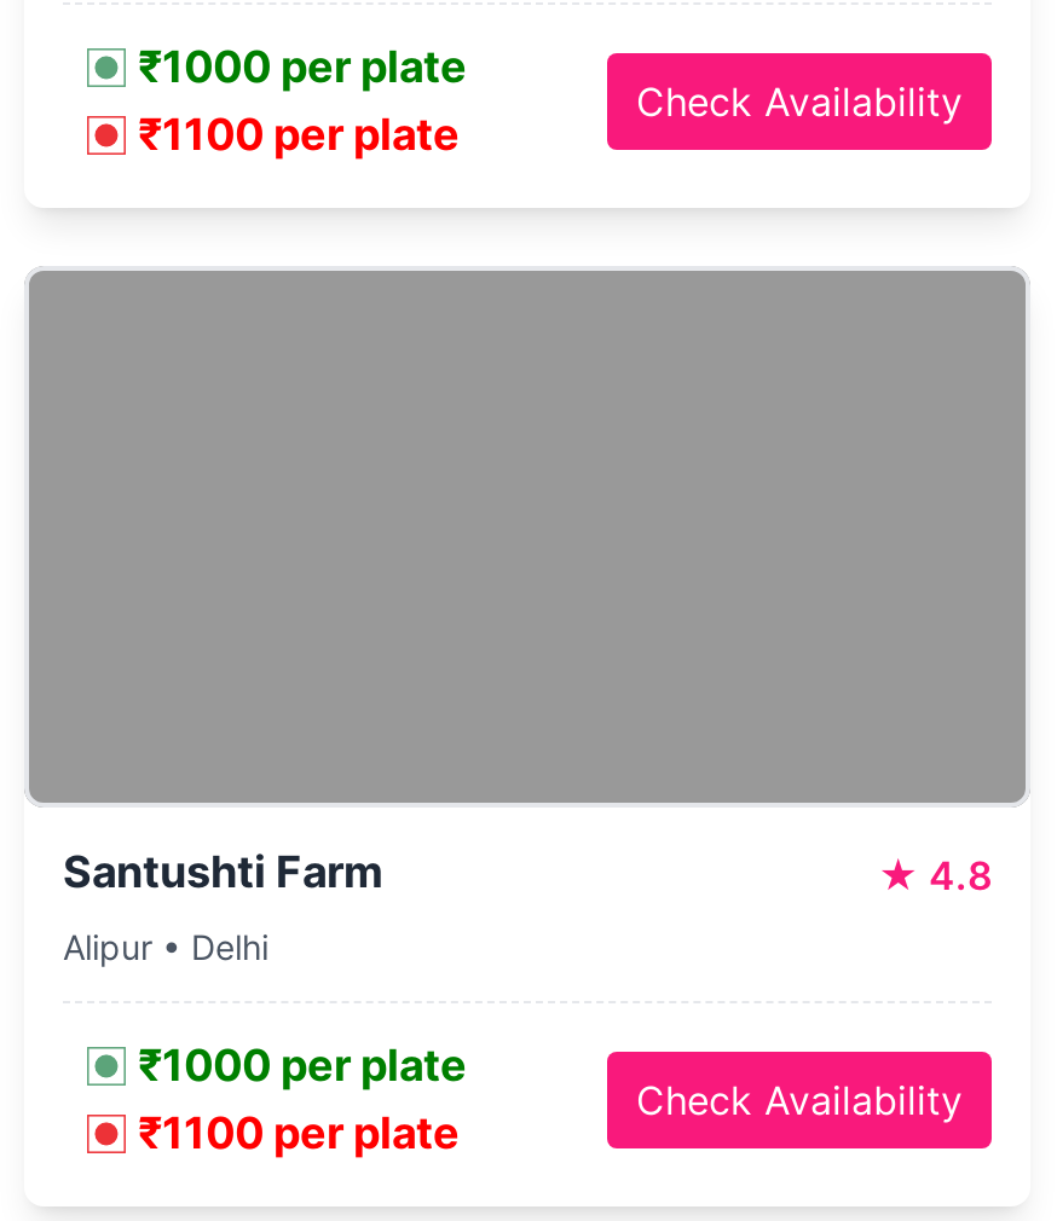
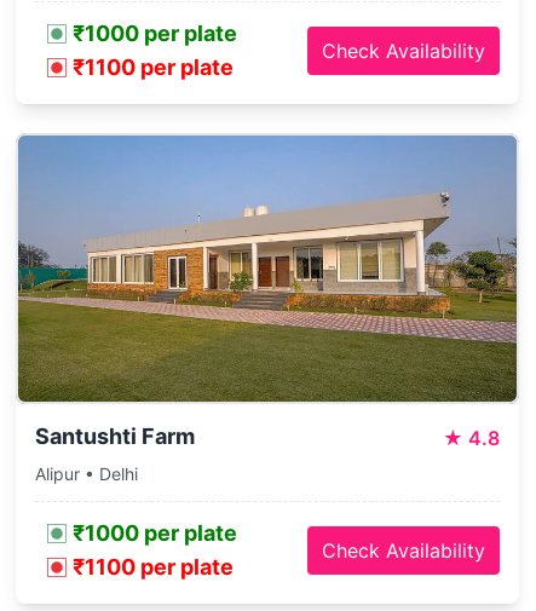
none -> [18,136,517,402] [image]

